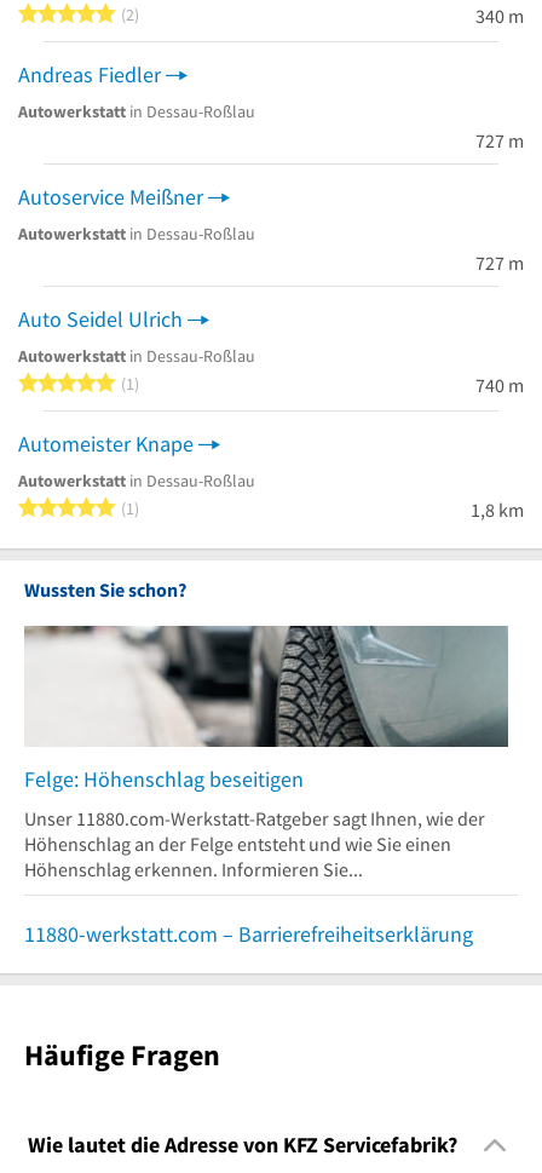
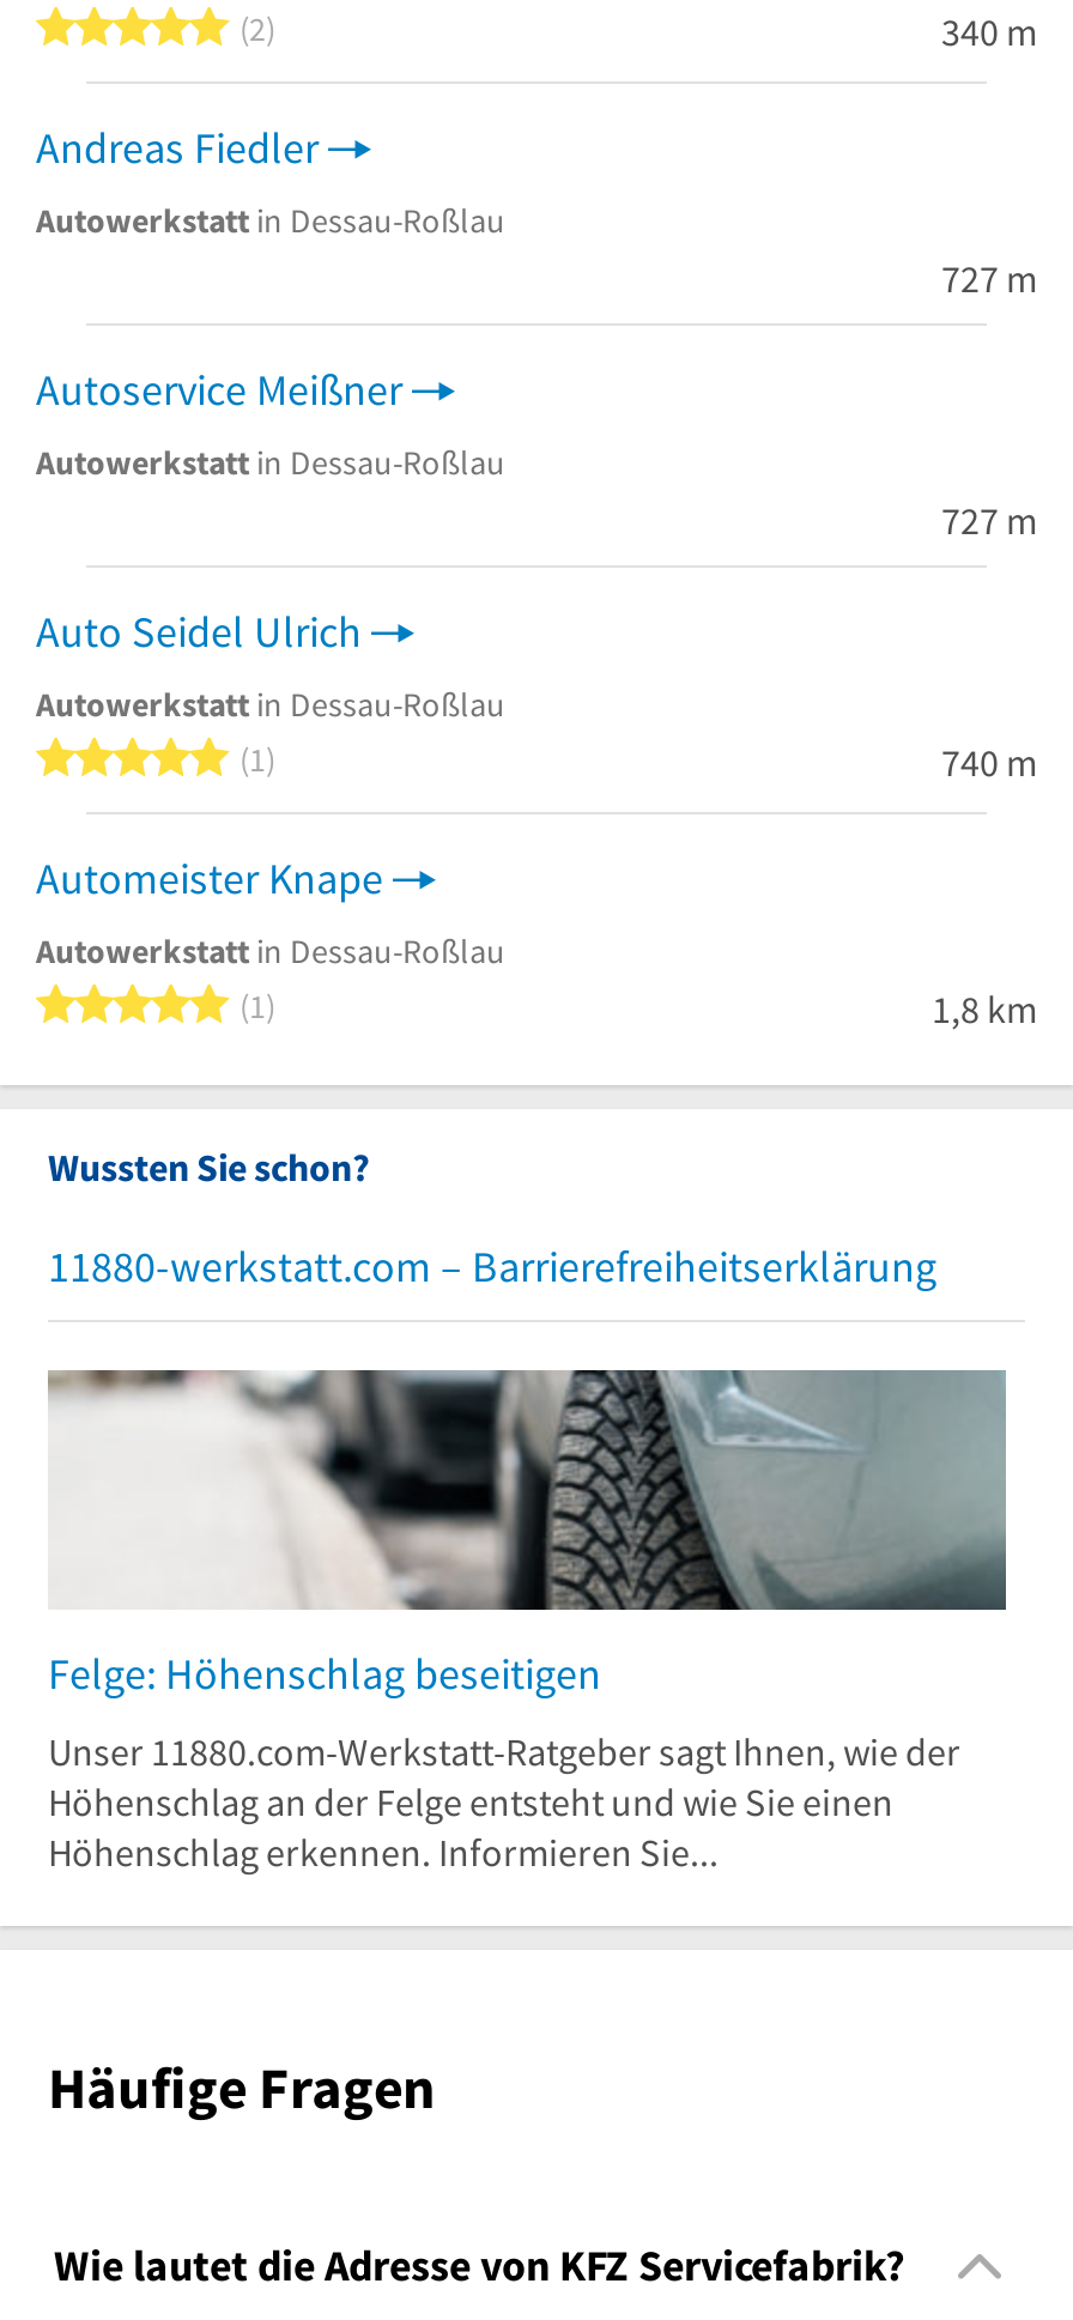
moved [24,623,509,881] -> [48,1365,1008,1876]: [image] | Felge: Höhenschlag beseitigen | Unser 11880.com-Werkstatt-Ratgeber sagt Ihnen, wie der | Höhenschlag an der Felge entsteht und wie Sie einen | Höhenschlag erkennen. Informieren Sie...
moved [24,920,473,948] -> [48,1238,936,1294]: 11880-werkstatt.com – Barrierefreiheitserklärung

